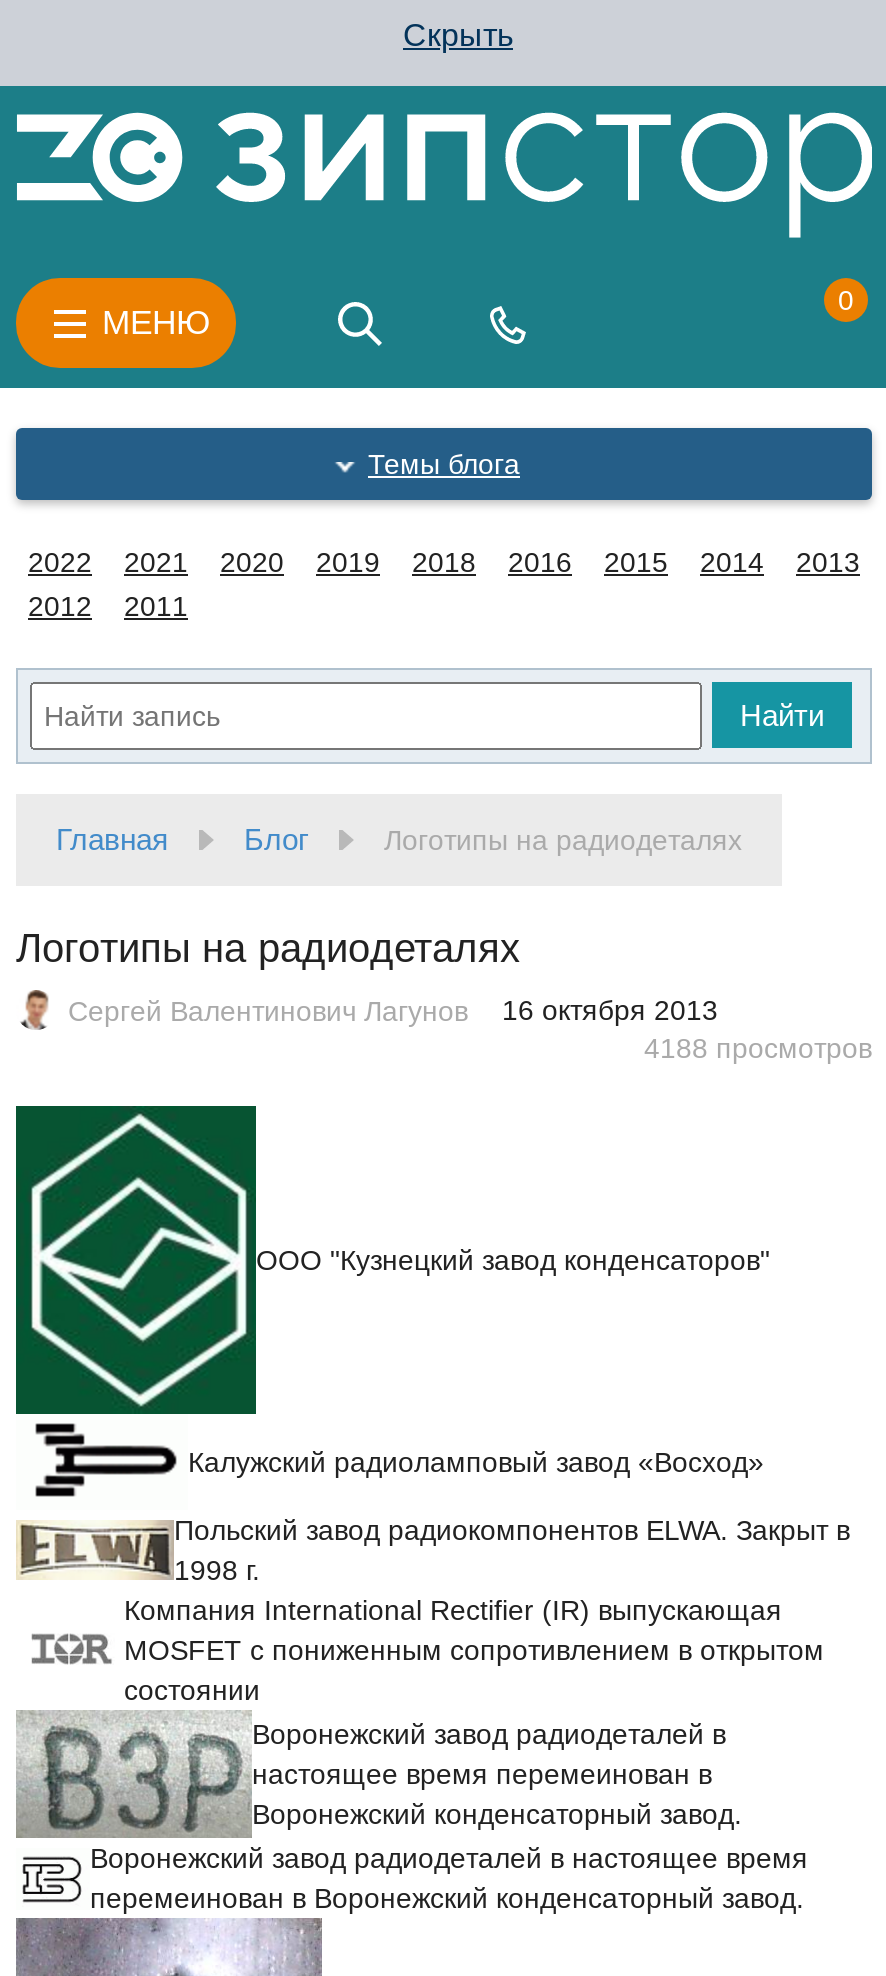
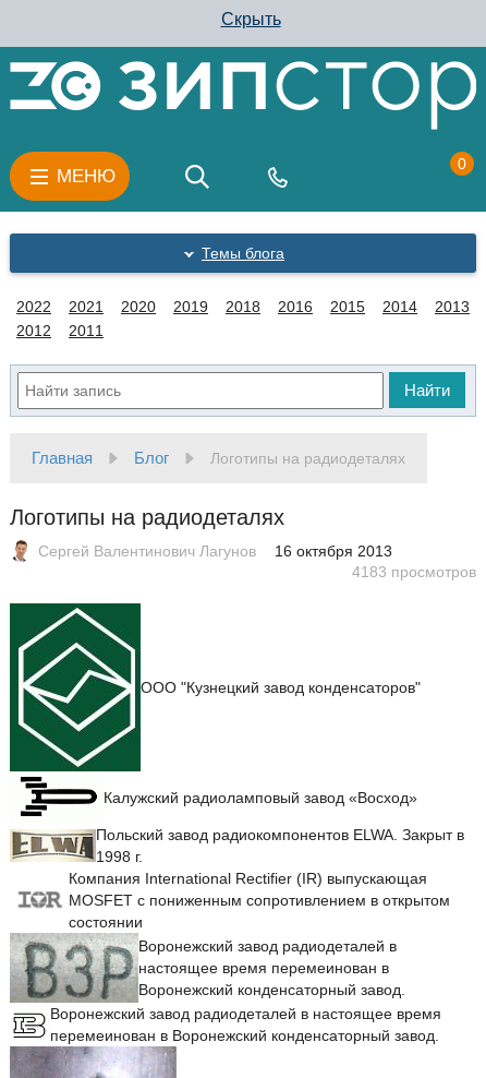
[644,1033,872,1065] 4188 просмотров -> [352,563,476,581] 4183 просмотров

